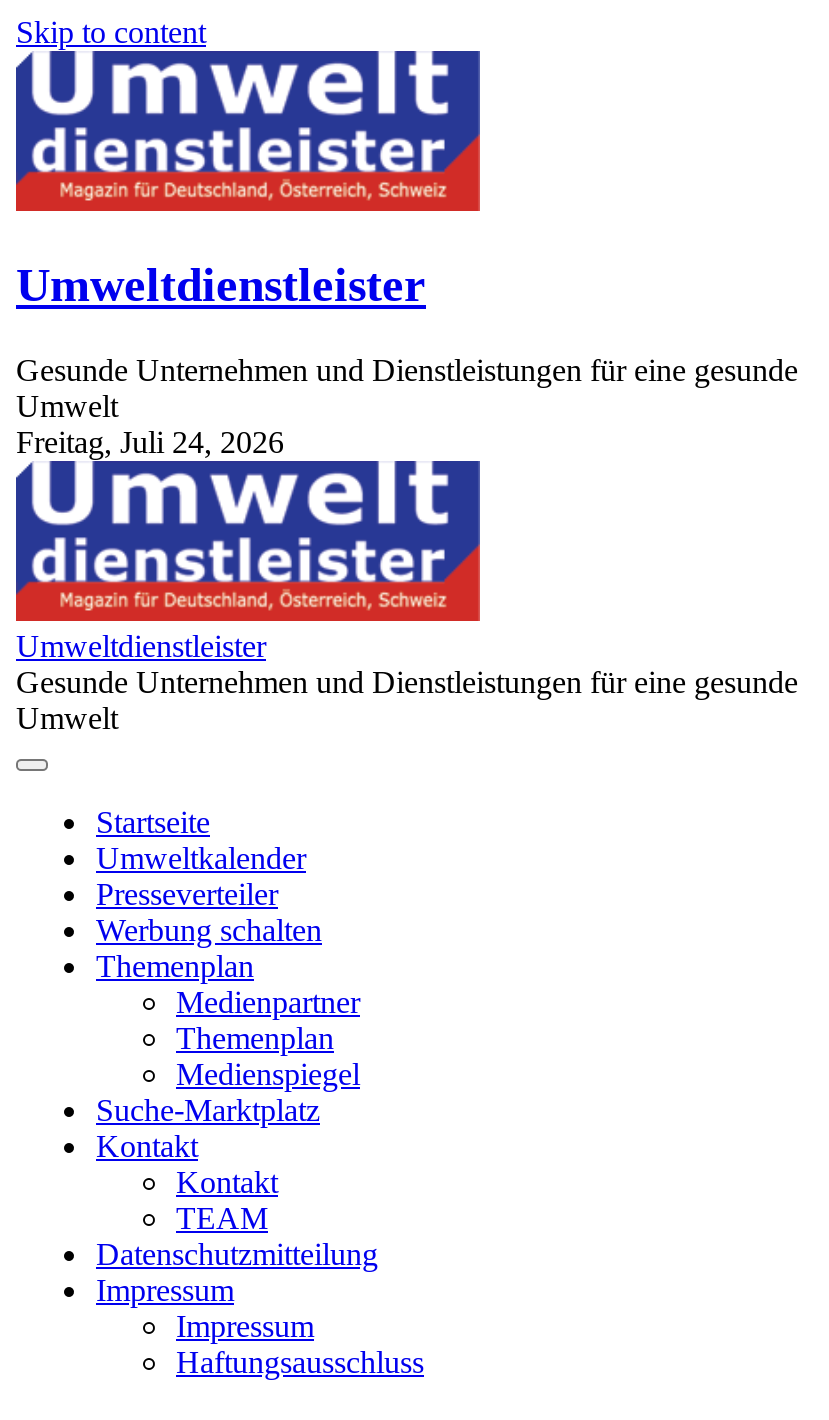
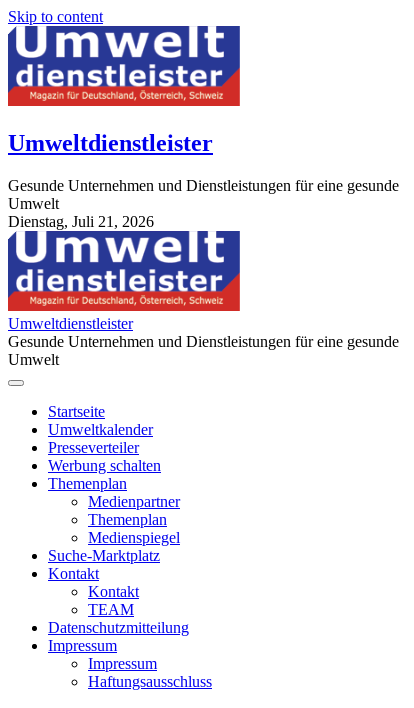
[16,425,284,459] Freitag, Juli 24, 2026 -> [8,213,154,230] Dienstag, Juli 21, 2026

